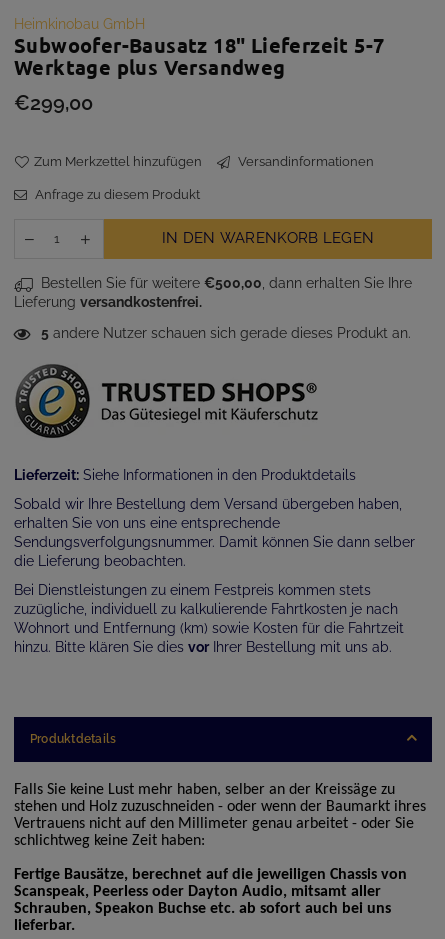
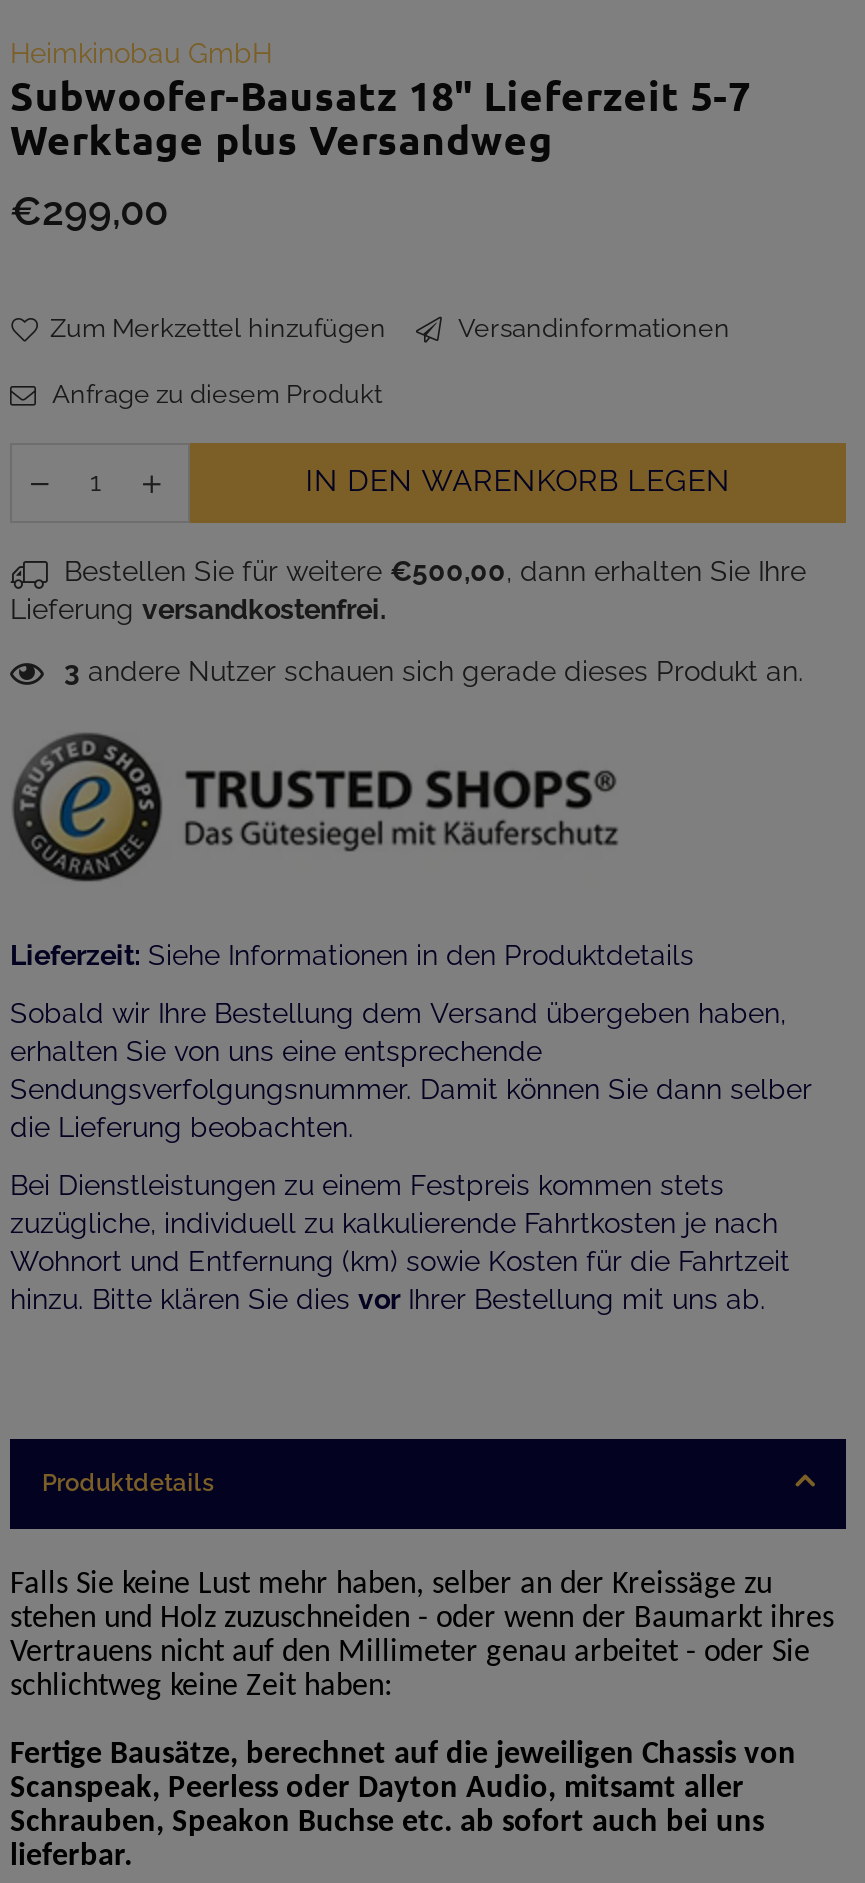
[41,325,411,341] 5 andere Nutzer schauen sich gerade dieses Produkt an. -> [64,655,804,687] 3 andere Nutzer schauen sich gerade dieses Produkt an.

